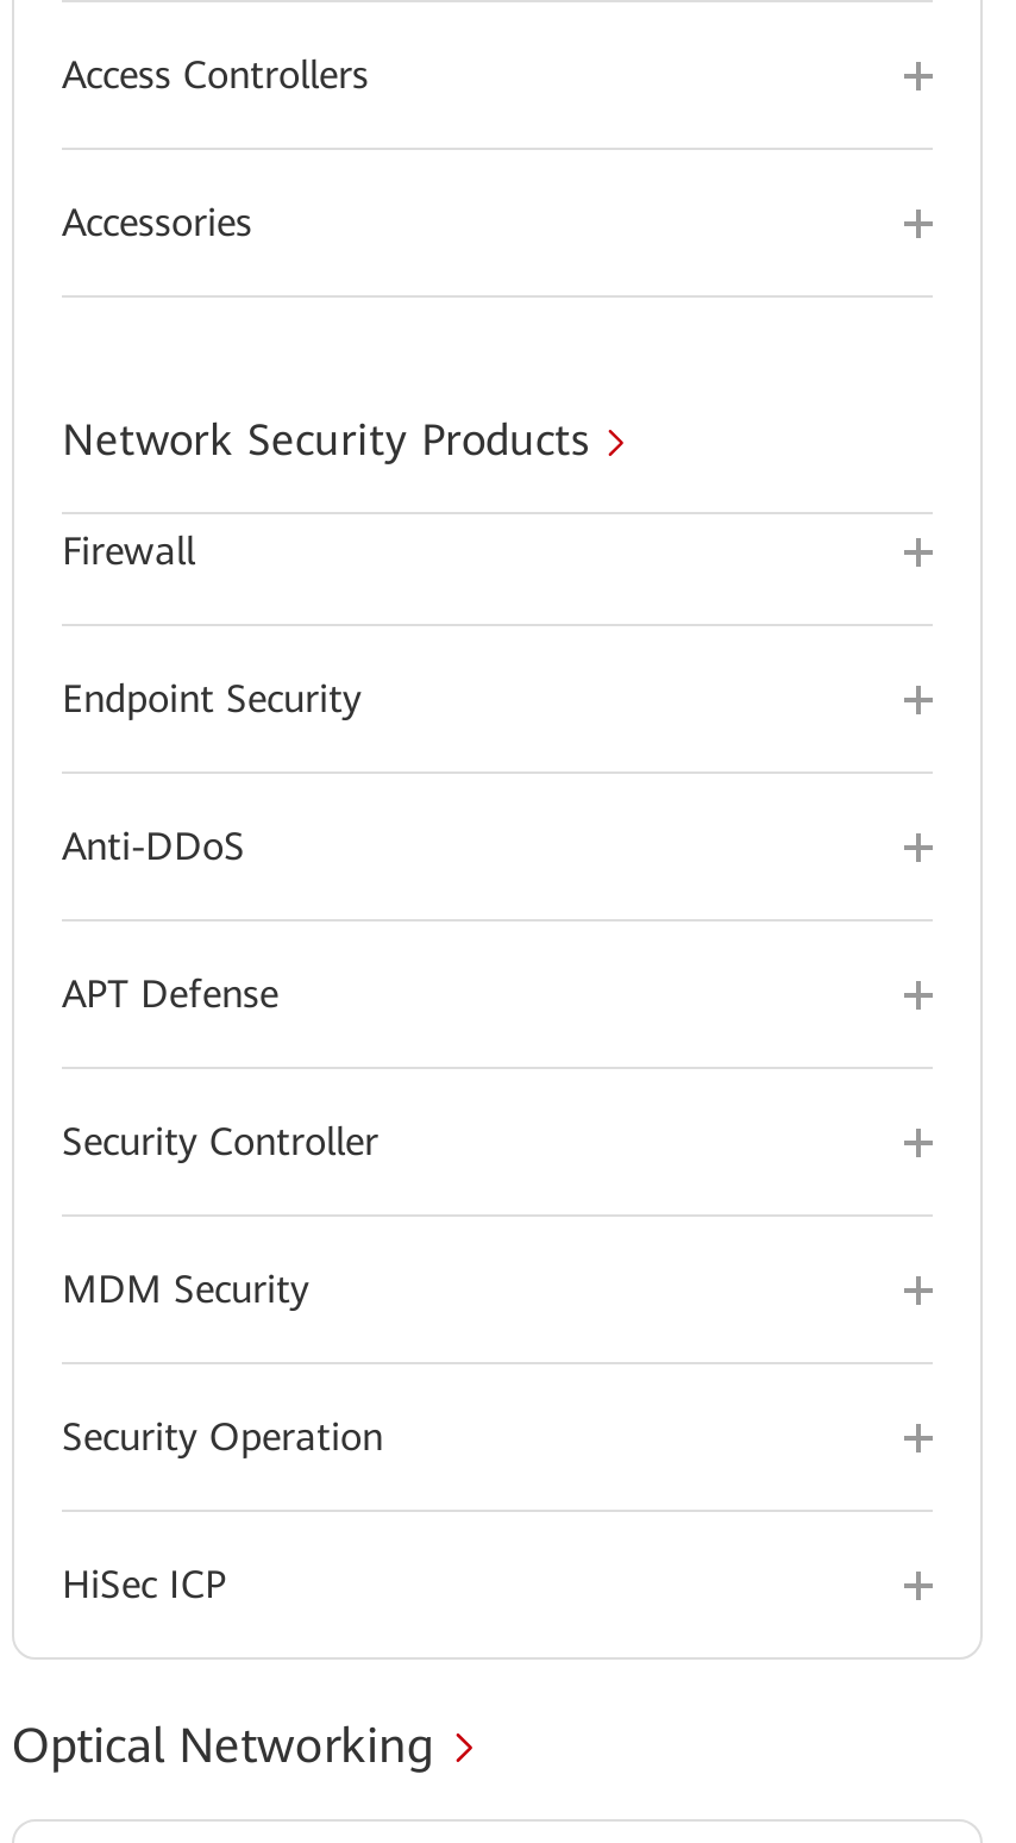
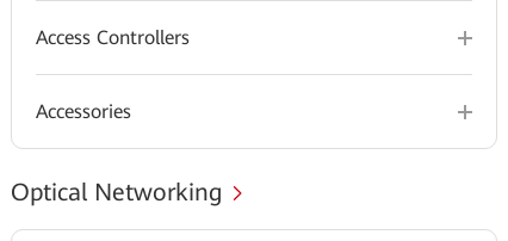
[62,414,590,1607] Network Security Products | Firewall | Endpoint Security | Anti-DDoS | APT Defense | Security Controller | MDM Security | Security Operation | HiSec ICP -> none

